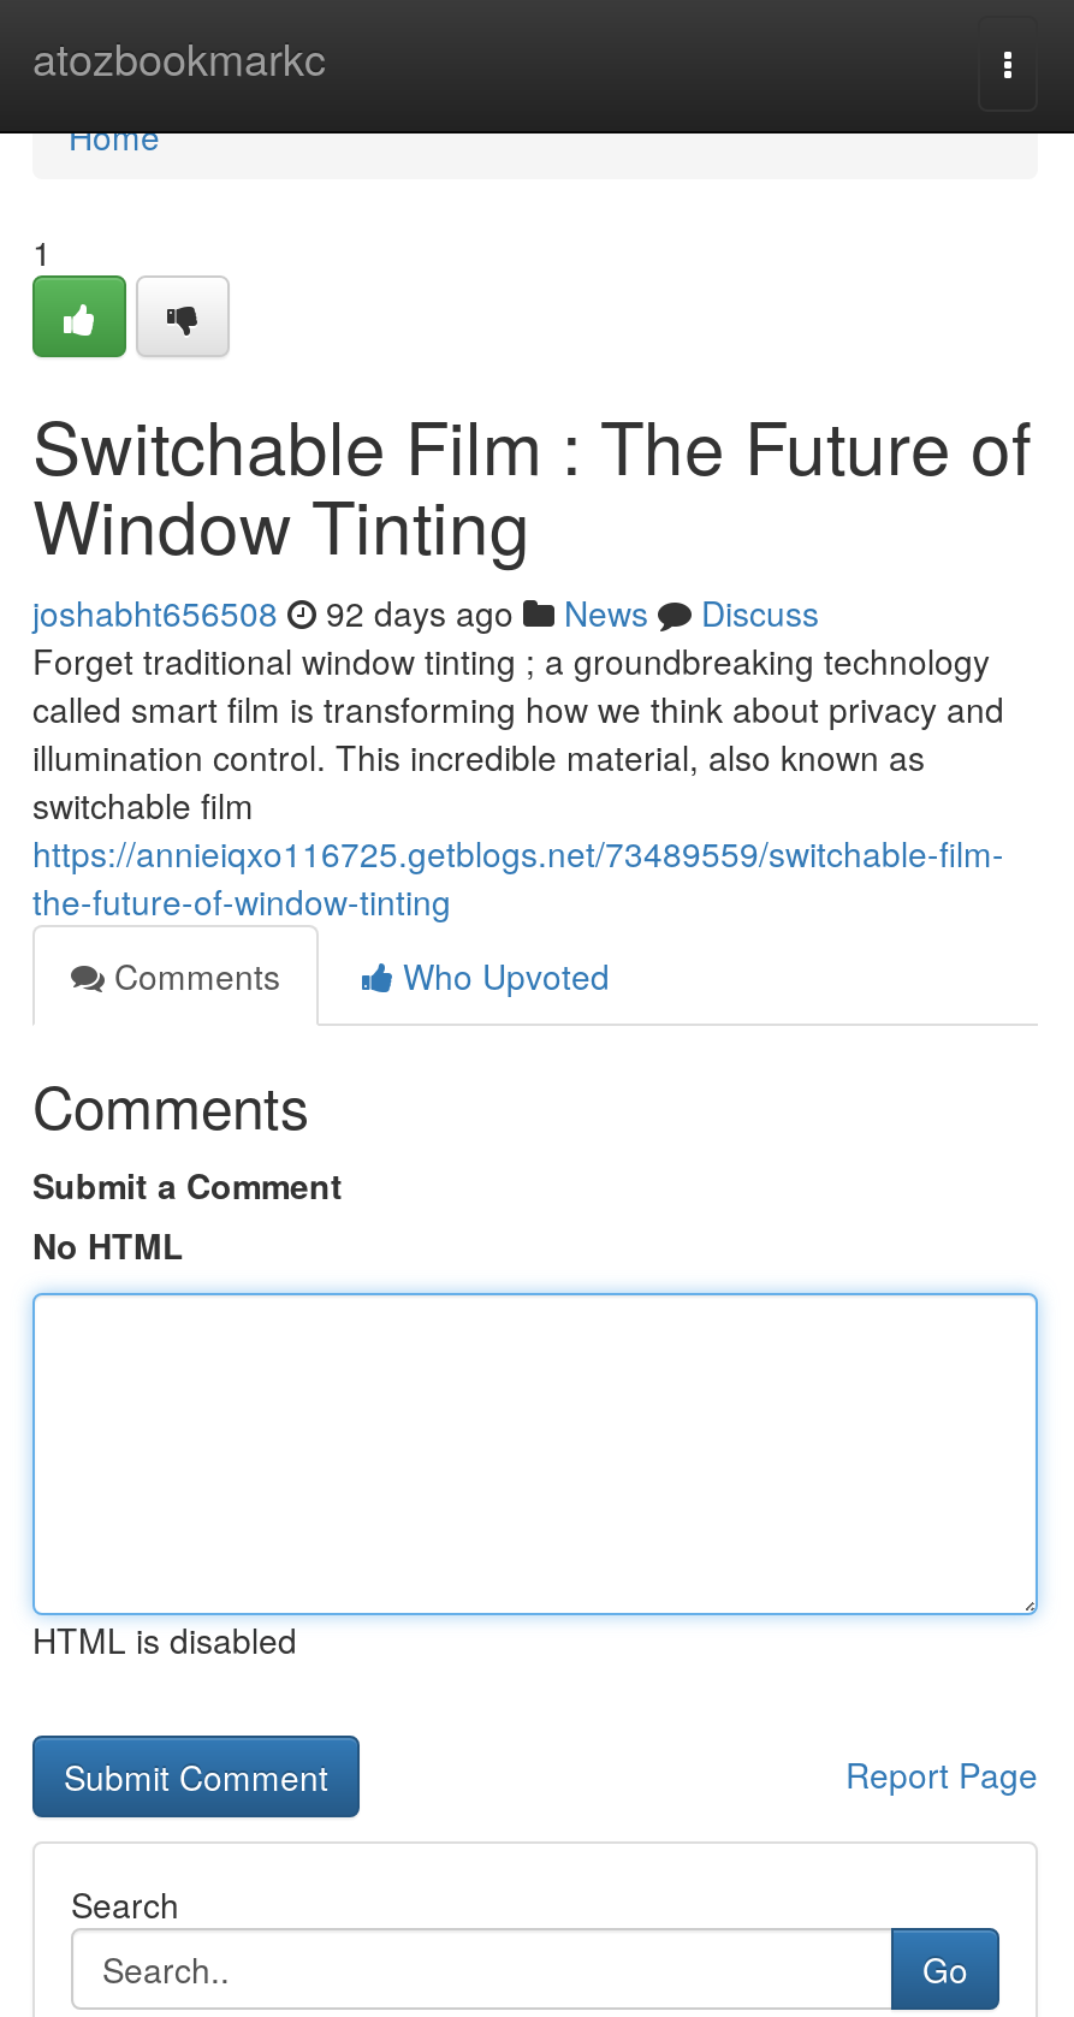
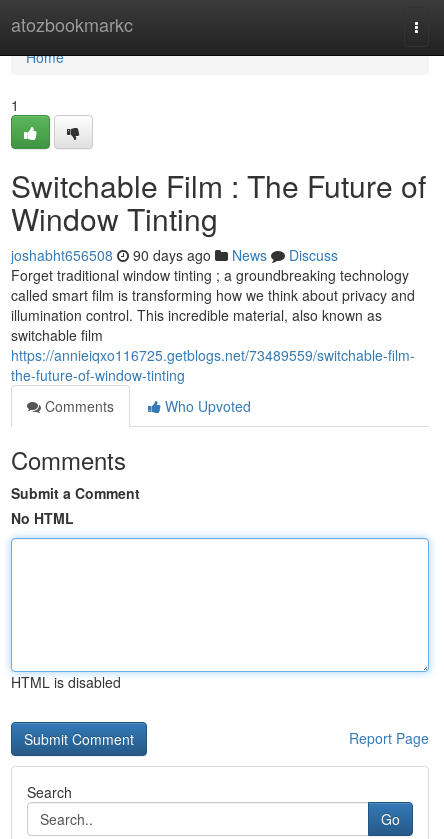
[32,588,819,636] joshabht656508 92 days ago News Discuss -> [11,245,338,265] joshabht656508 90 days ago News Discuss

